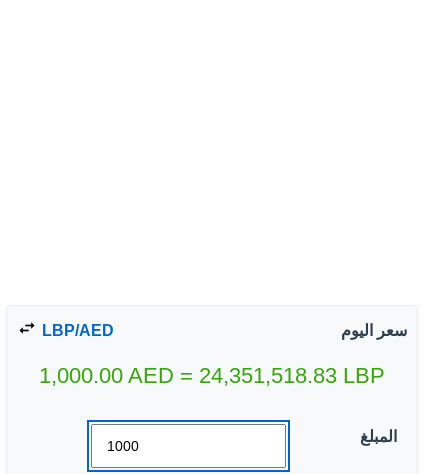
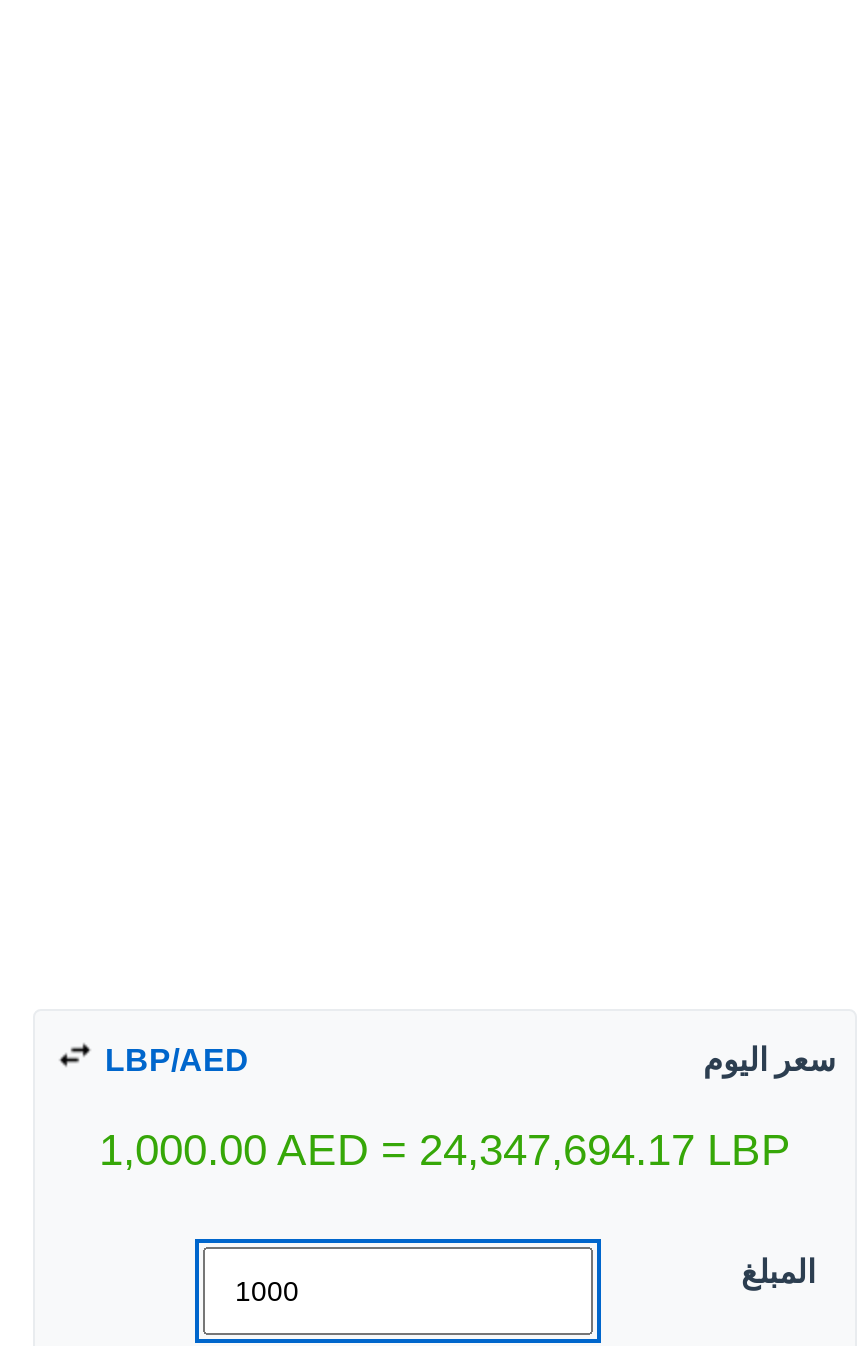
[39,363,385,388] 1,000.00 AED = 24,351,518.83 LBP -> [99,1125,791,1175] 1,000.00 AED = 24,347,694.17 LBP

